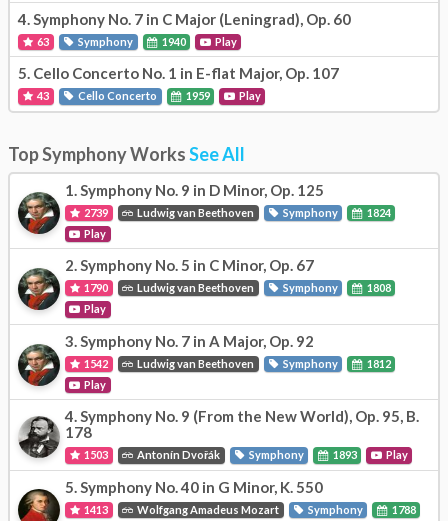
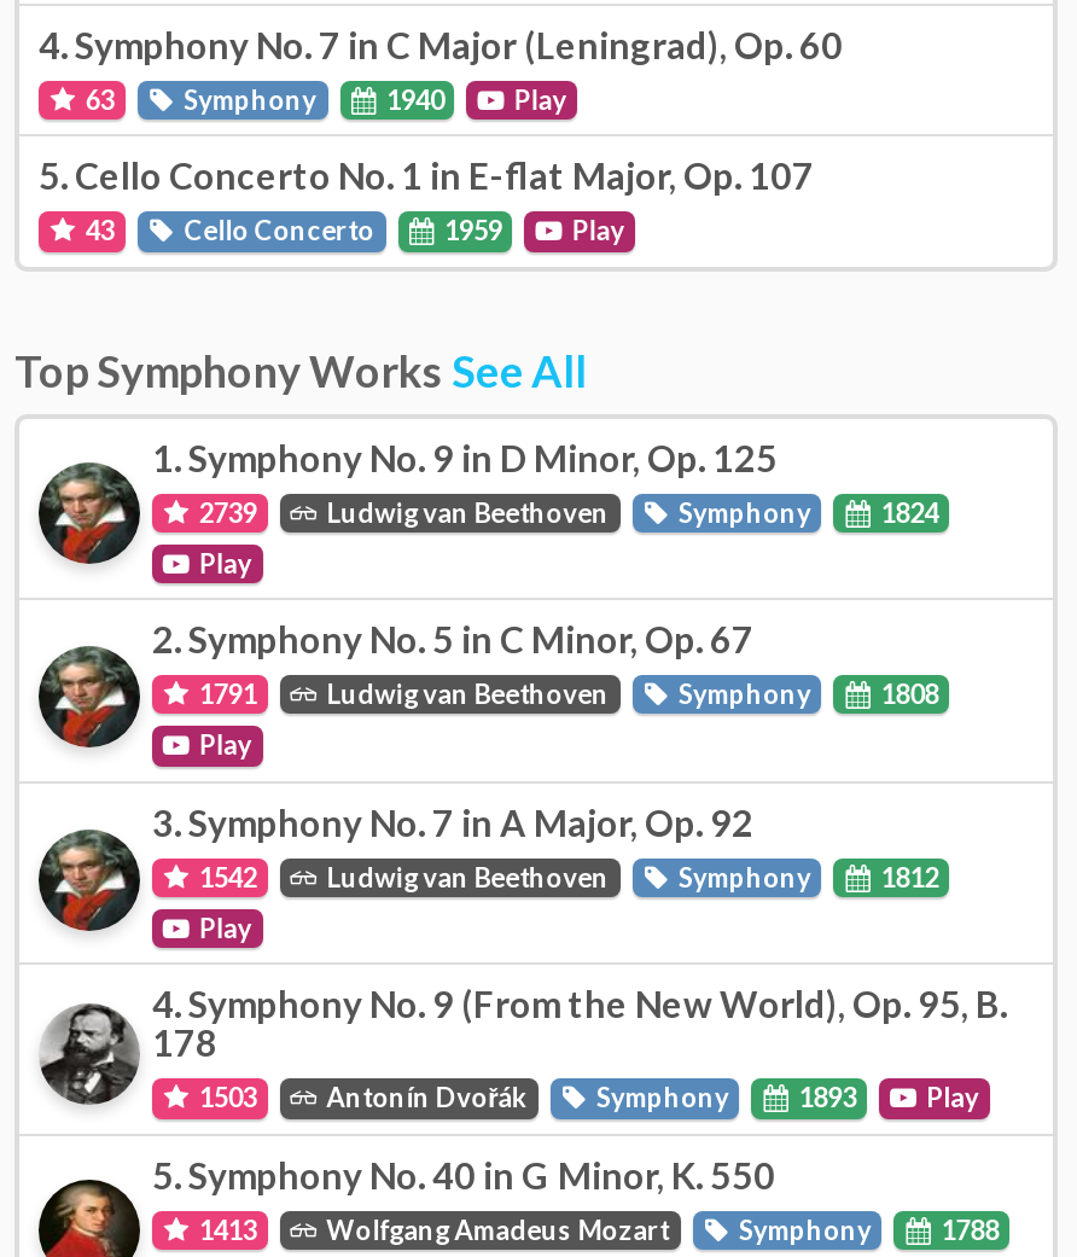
[82,281,108,294] 1790 -> [194,678,257,709] 1791

